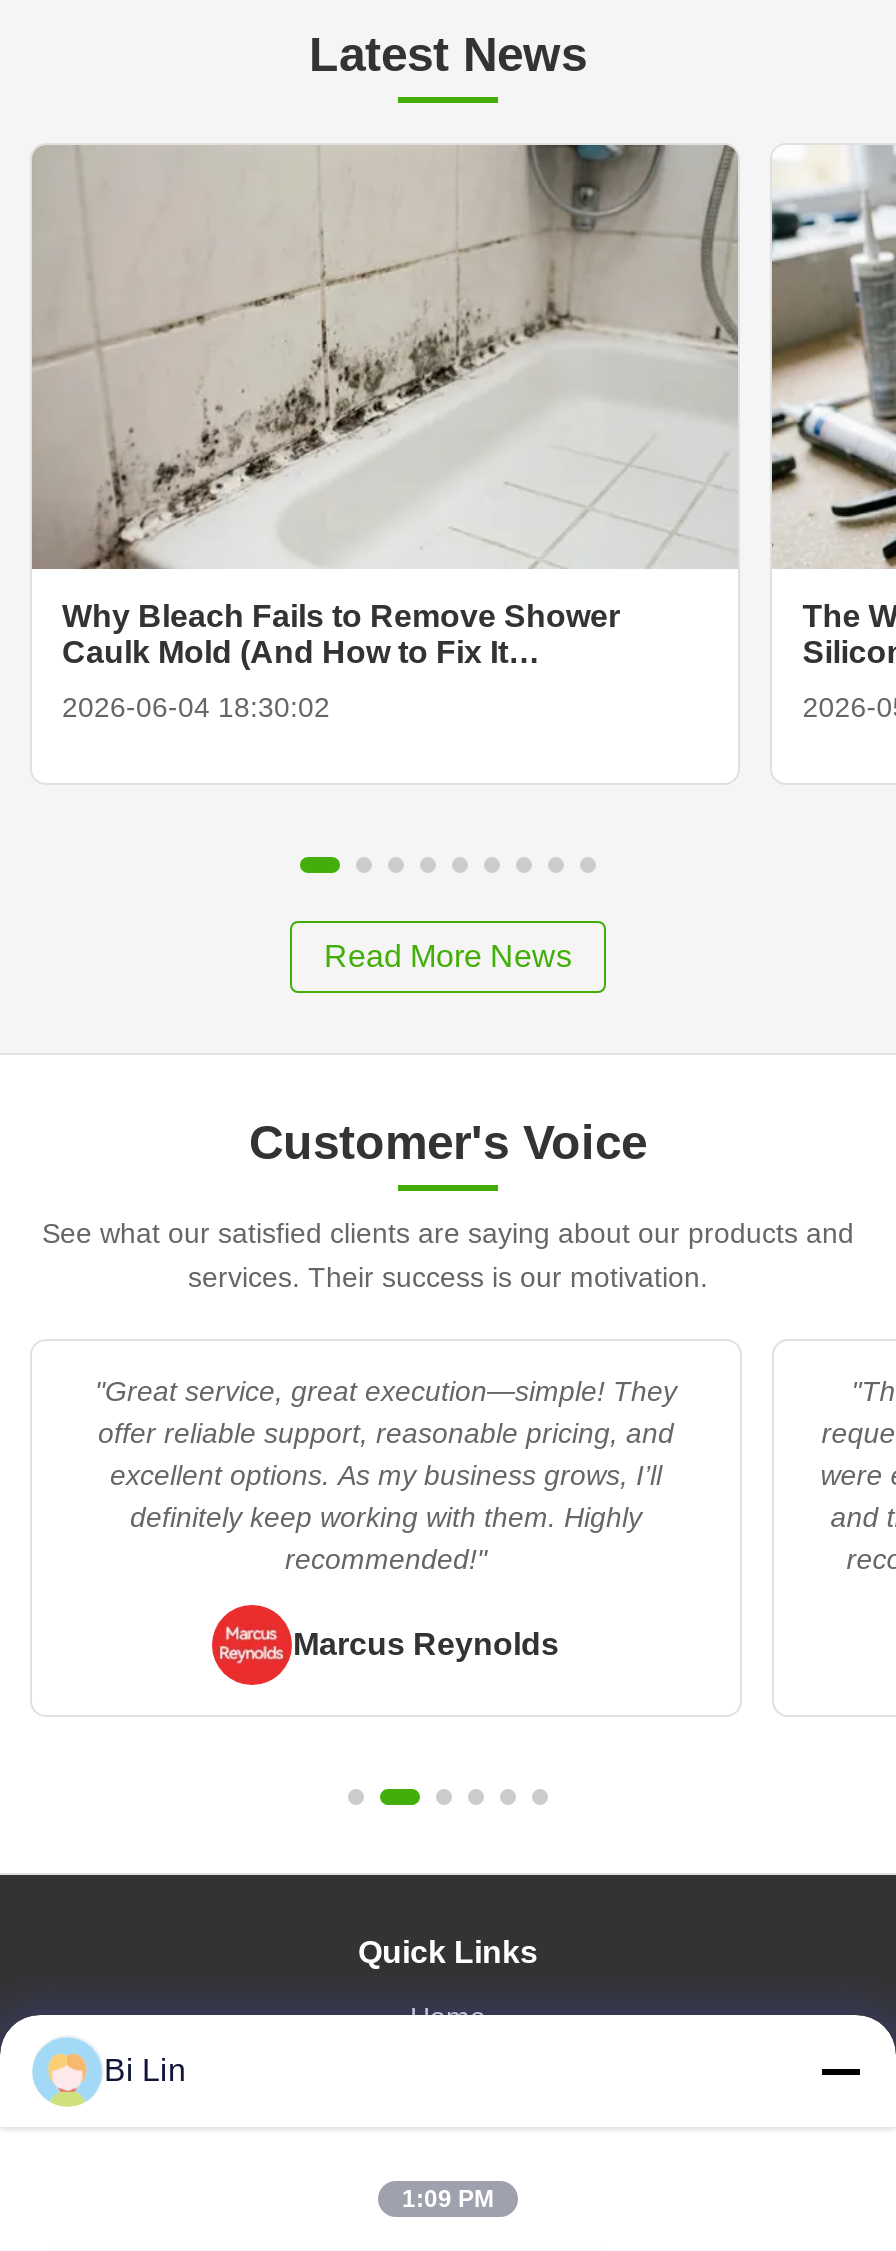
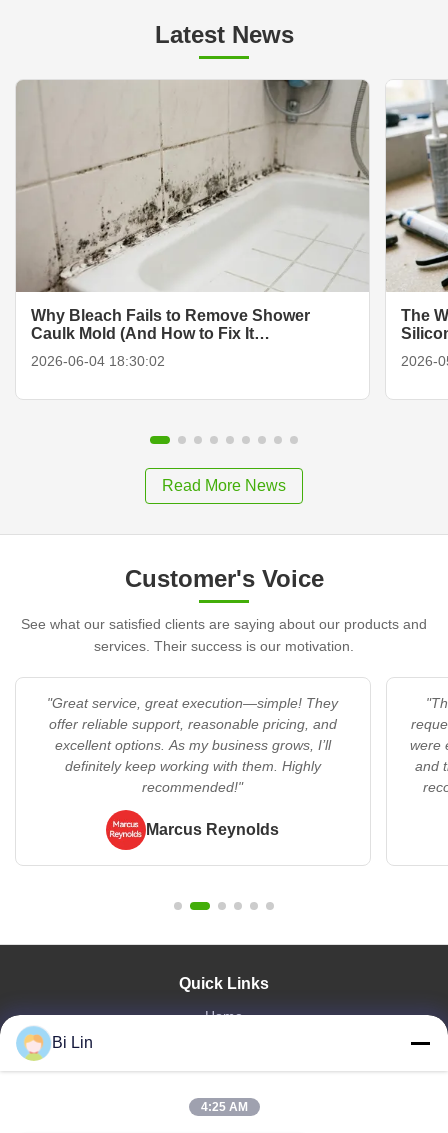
[402,2185,494,2213] 1:09 PM -> [200,1100,247,1114] 4:25 AM

